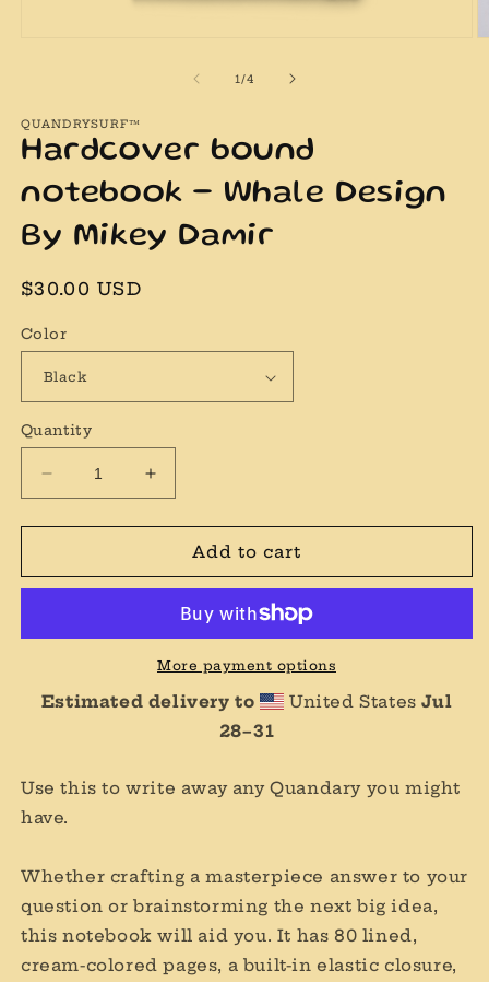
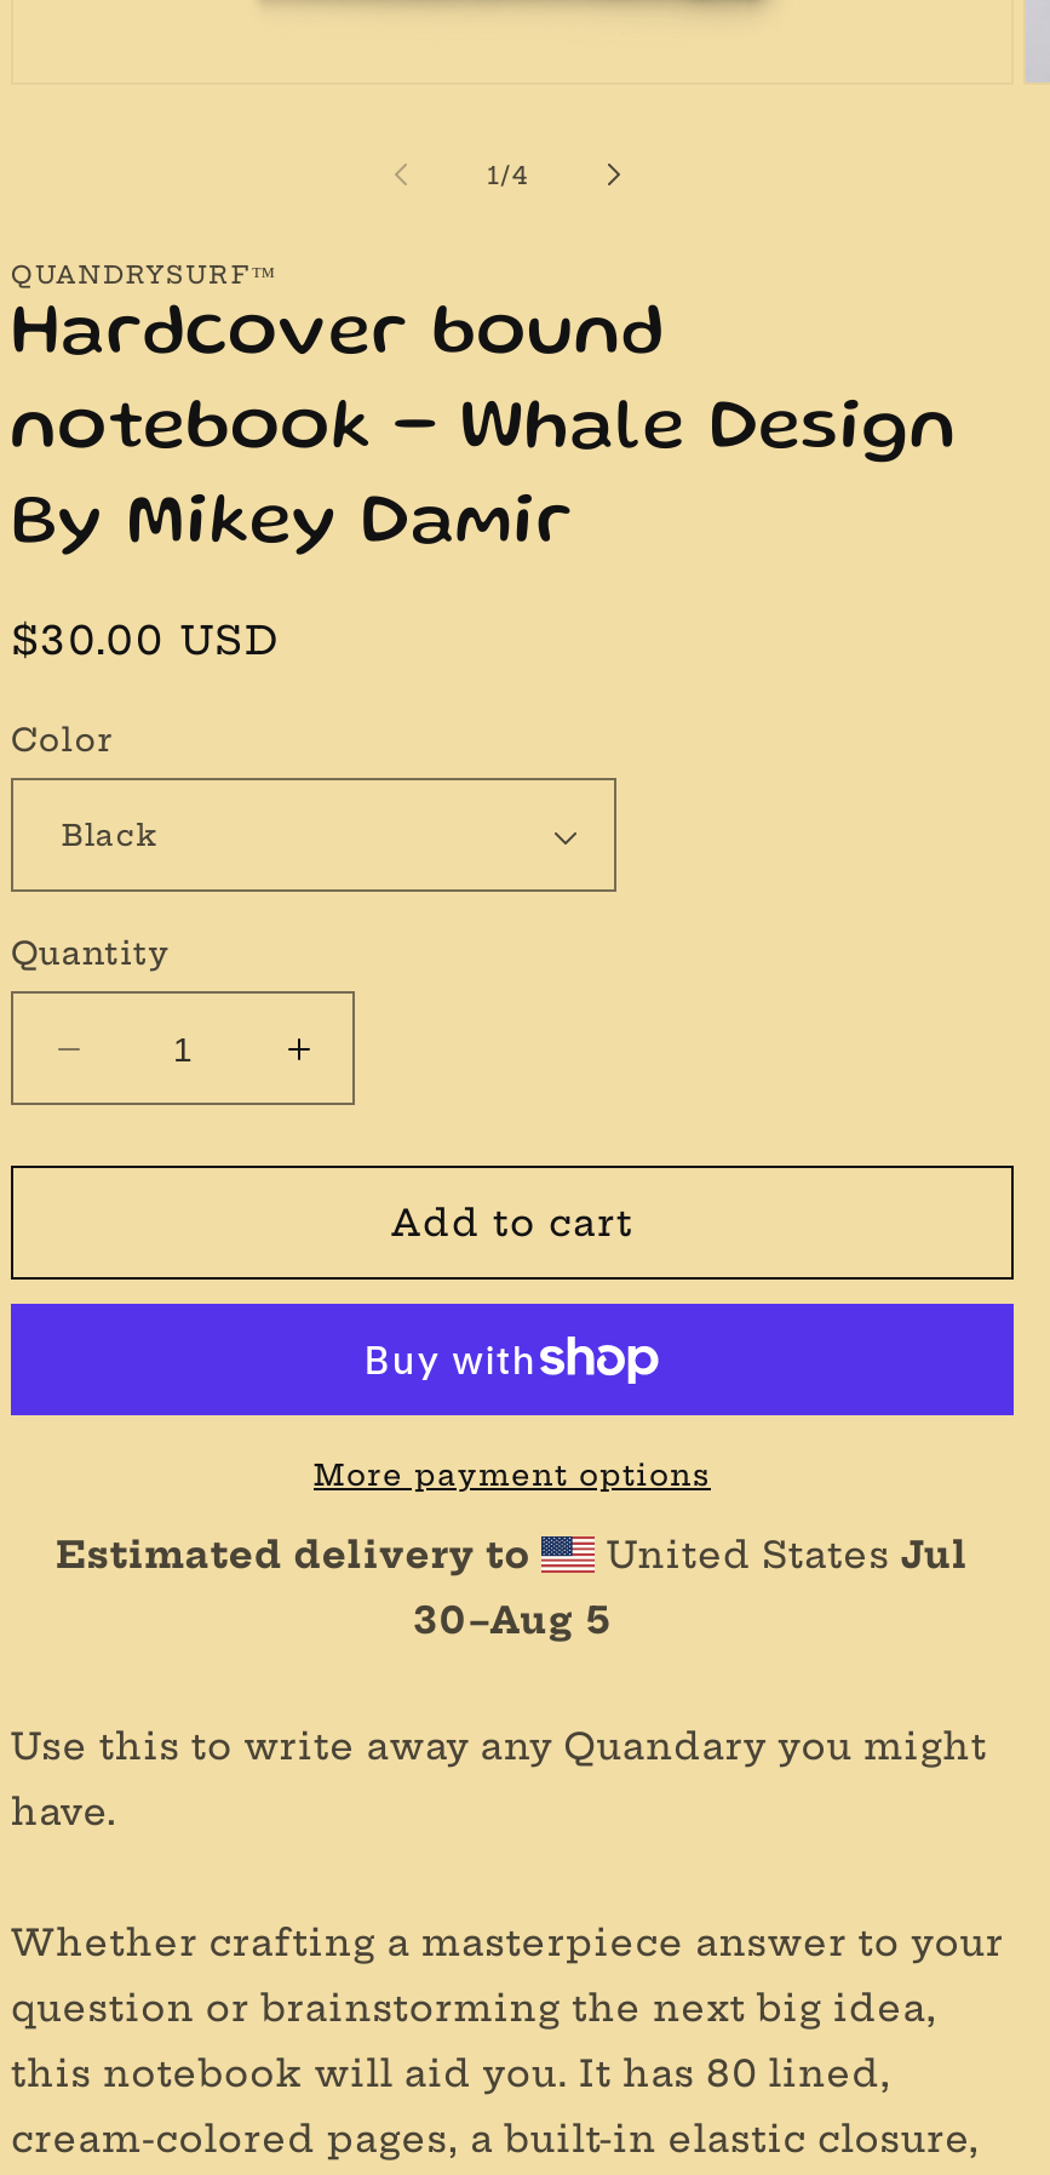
[219,721,274,741] 28–31 -> [414,1597,611,1643] 30–Aug 5

